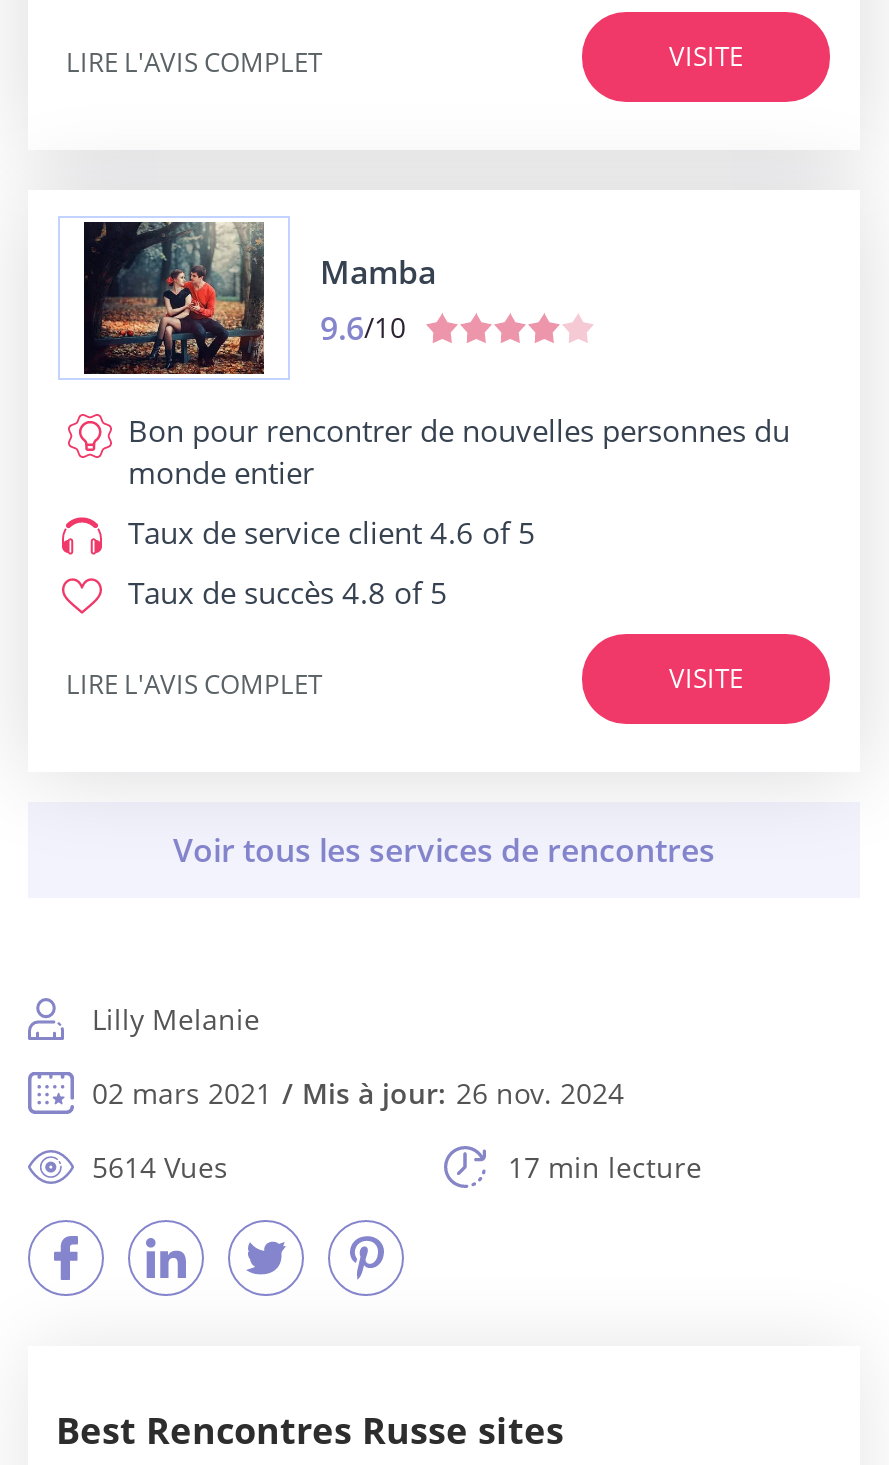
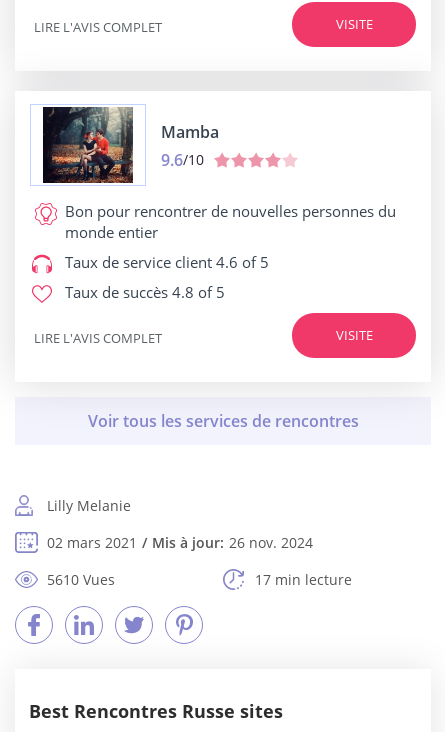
[92,1148,228,1186] 5614 Vues -> [47,570,115,589] 5610 Vues

